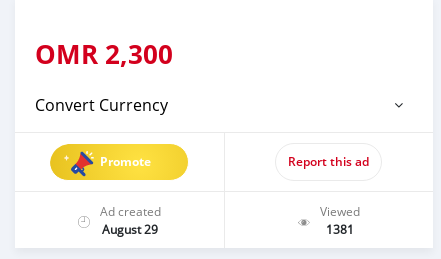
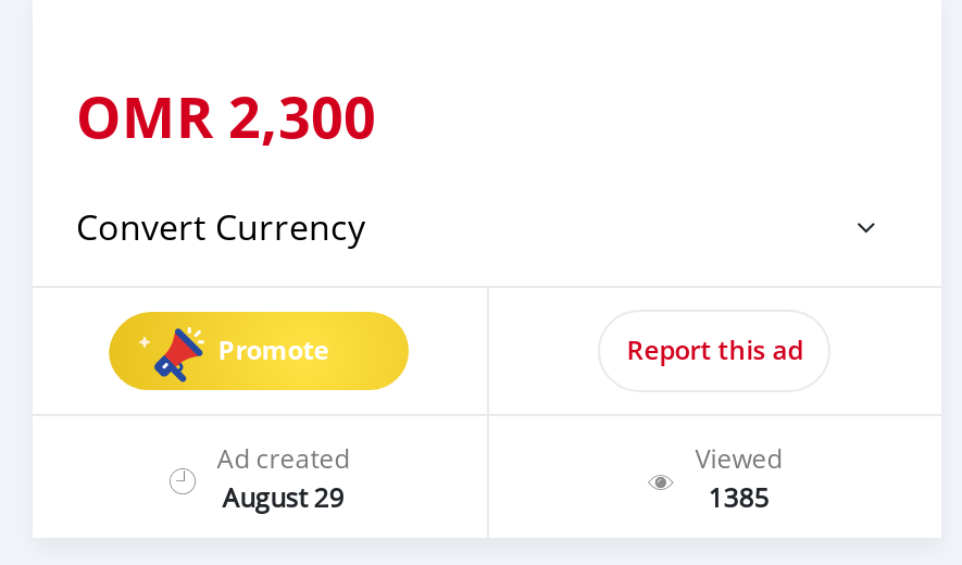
[326,221,354,237] 1381 -> [708,480,769,515] 1385

